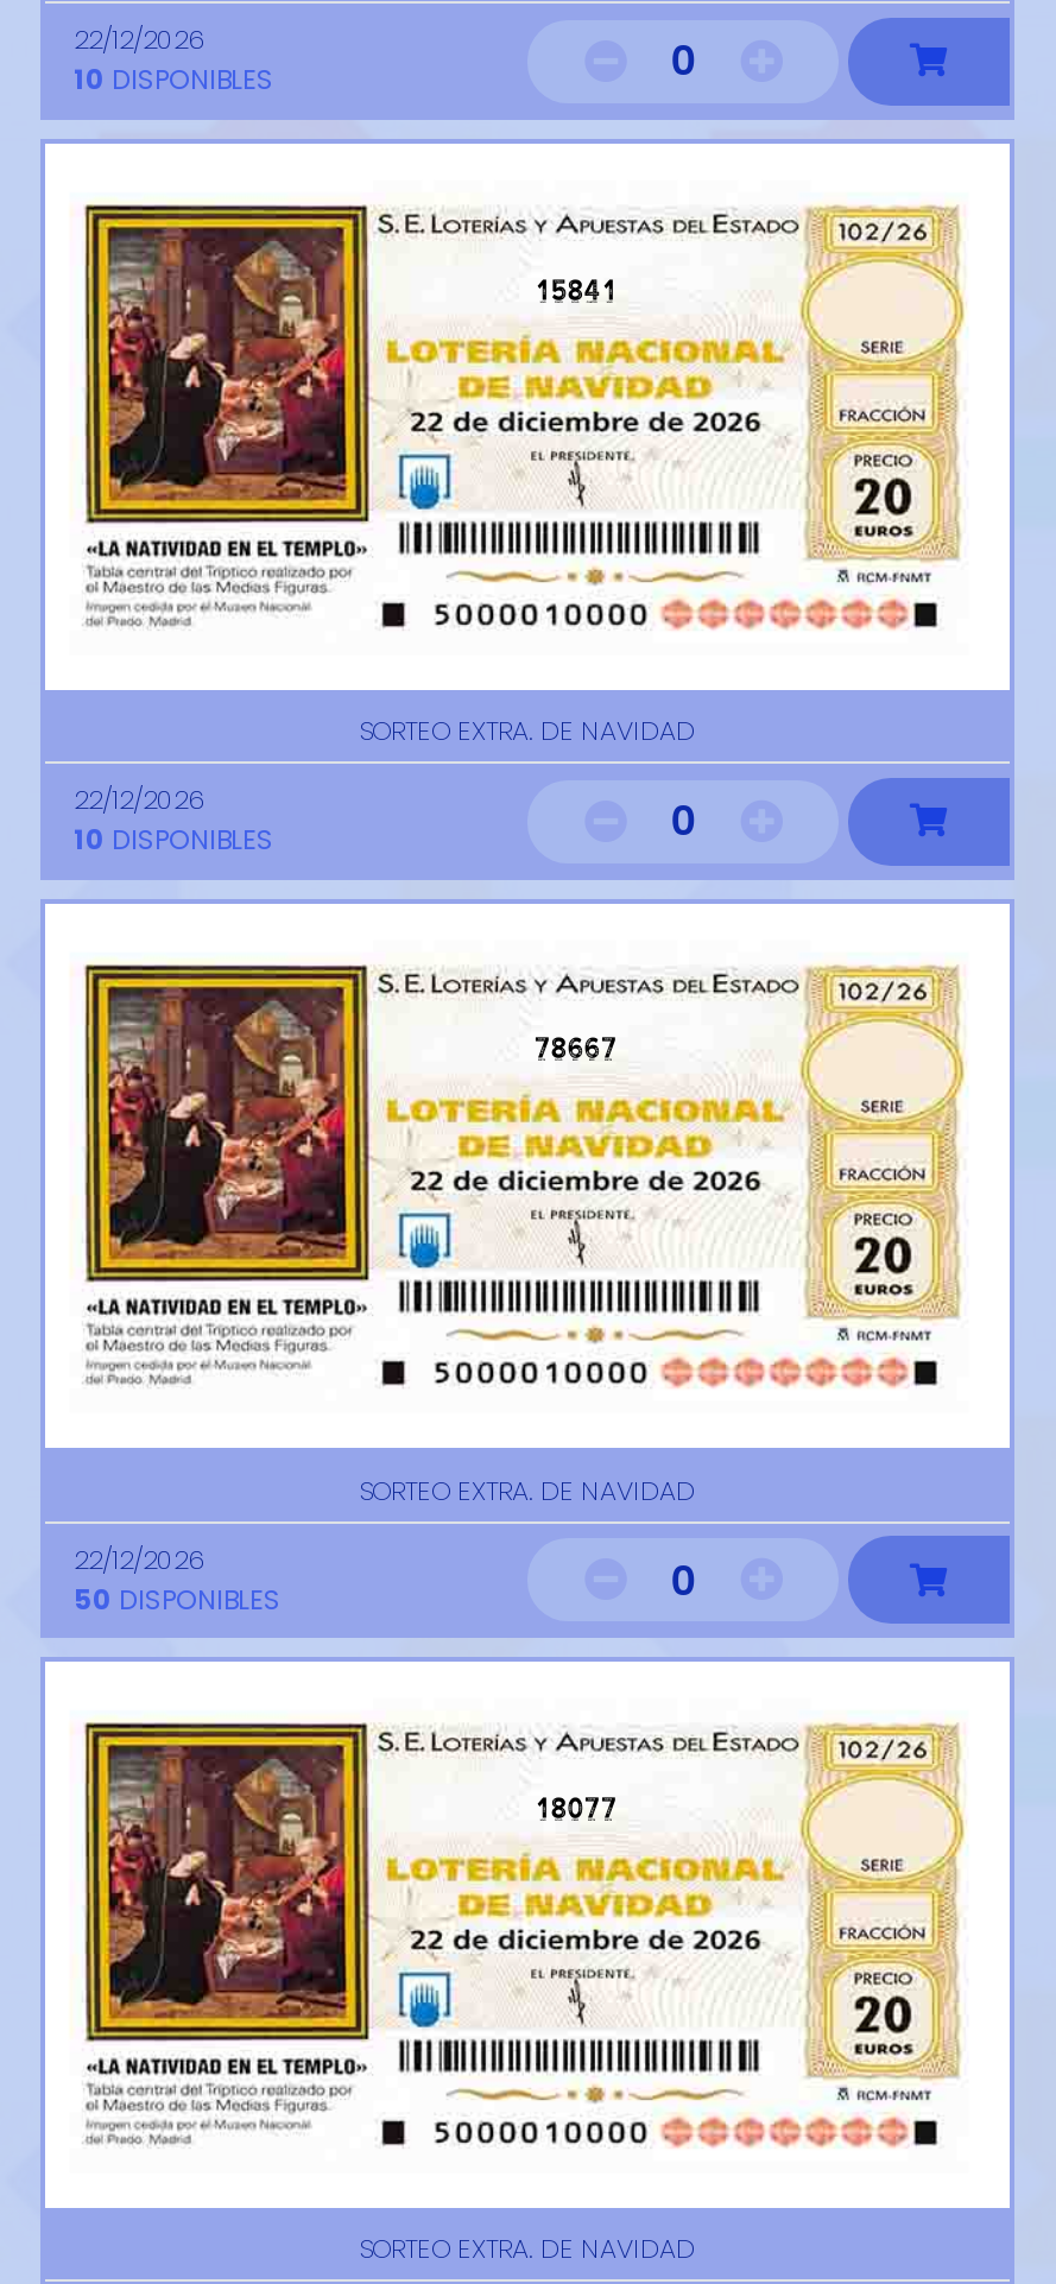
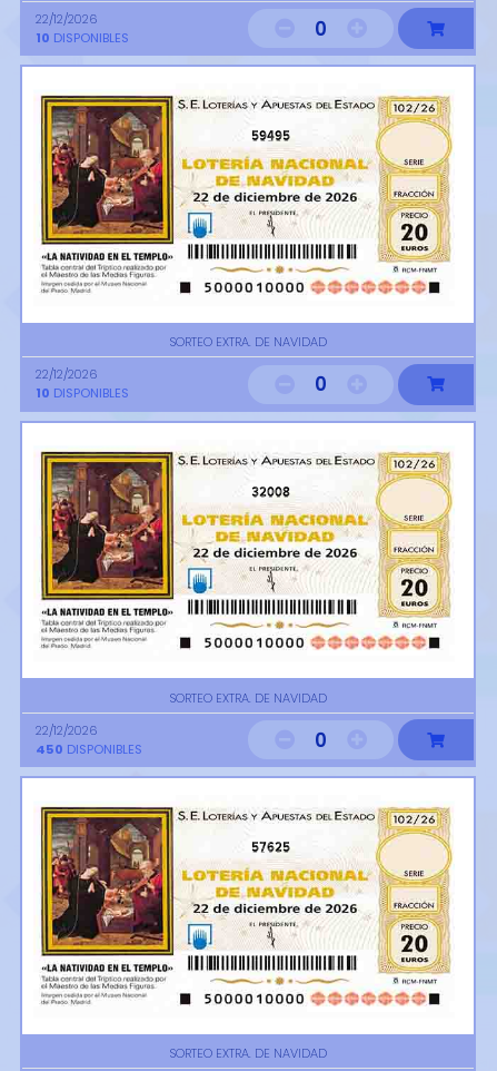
[534,272,617,310] 15841 -> [251,127,290,145] 59495
[534,1030,617,1068] 78667 -> [251,483,290,501] 32008
[74,1579,280,1617] 50 DISPONIBLES -> [36,740,142,758] 450 DISPONIBLES
[534,1789,617,1827] 18077 -> [251,839,290,856] 57625

